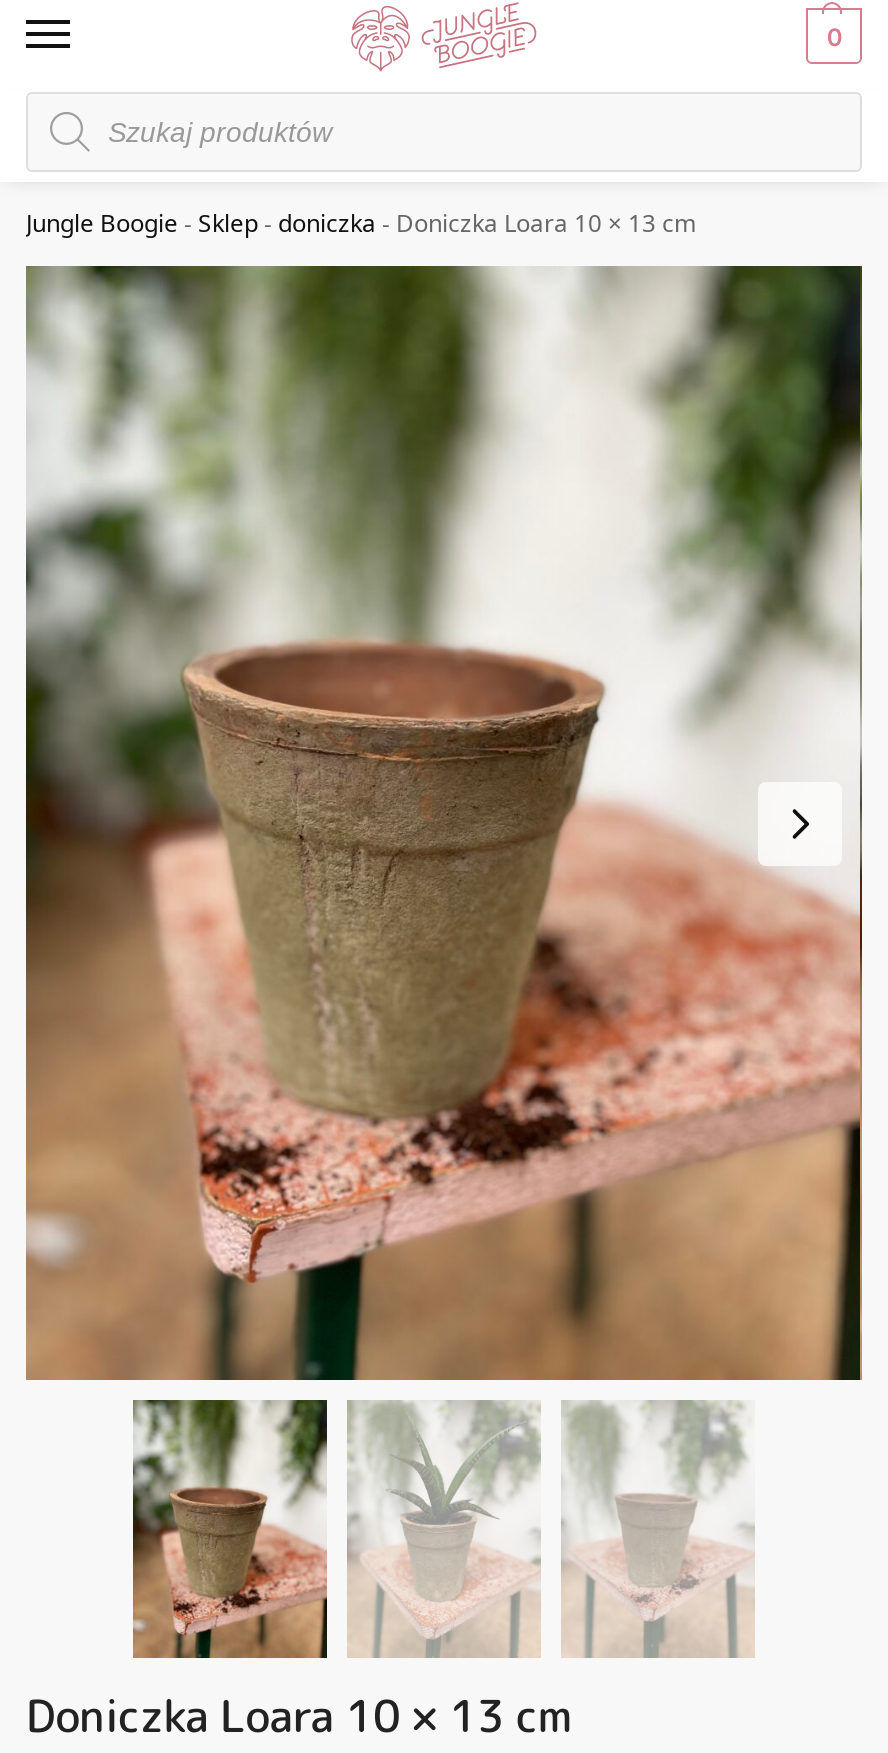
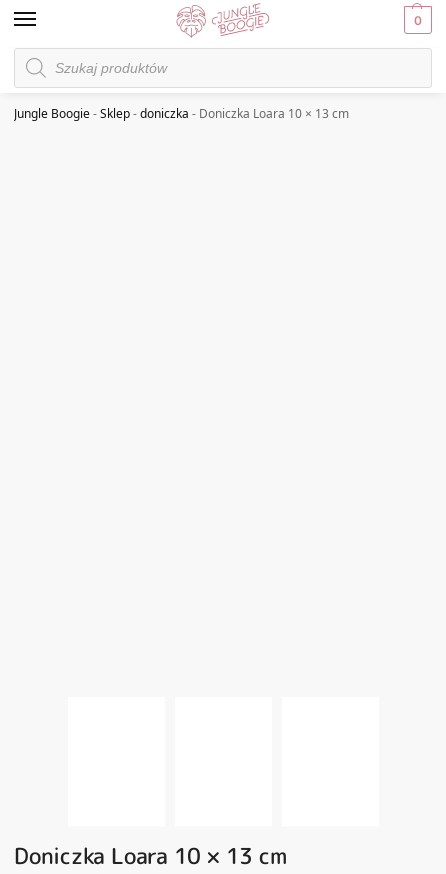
[24,264,864,1382] [image] -> none
[130,1396,330,1660] [image] -> none
[346,1398,542,1658] [image] -> none
[560,1398,756,1658] [image] -> none

